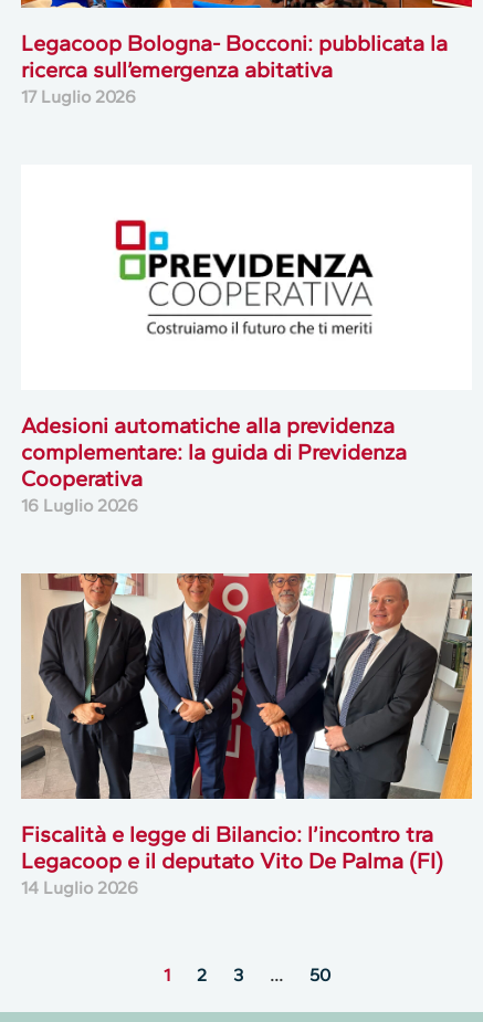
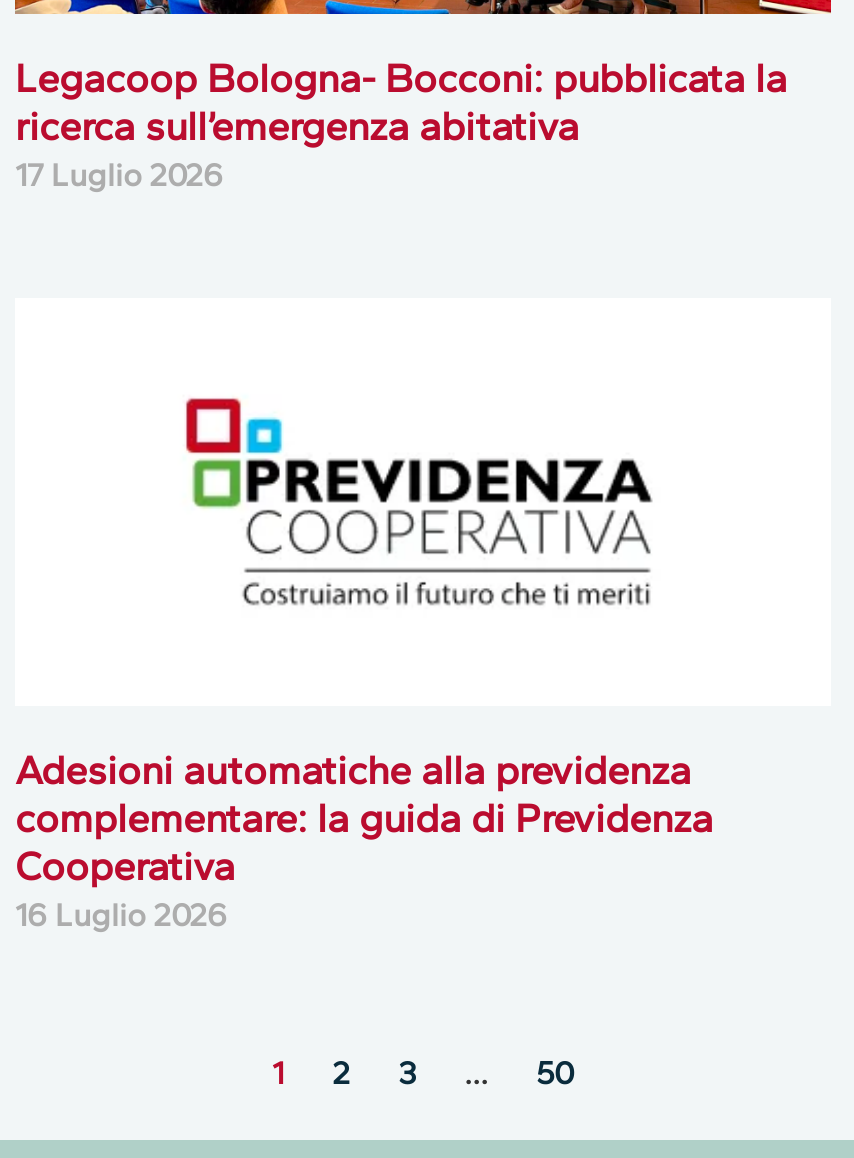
[20,572,473,898] [image] | Fiscalità e legge di Bilancio: l’incontro tra | Legacoop e il deputato Vito De Palma (FI) | 14 Luglio 2026 -> none

